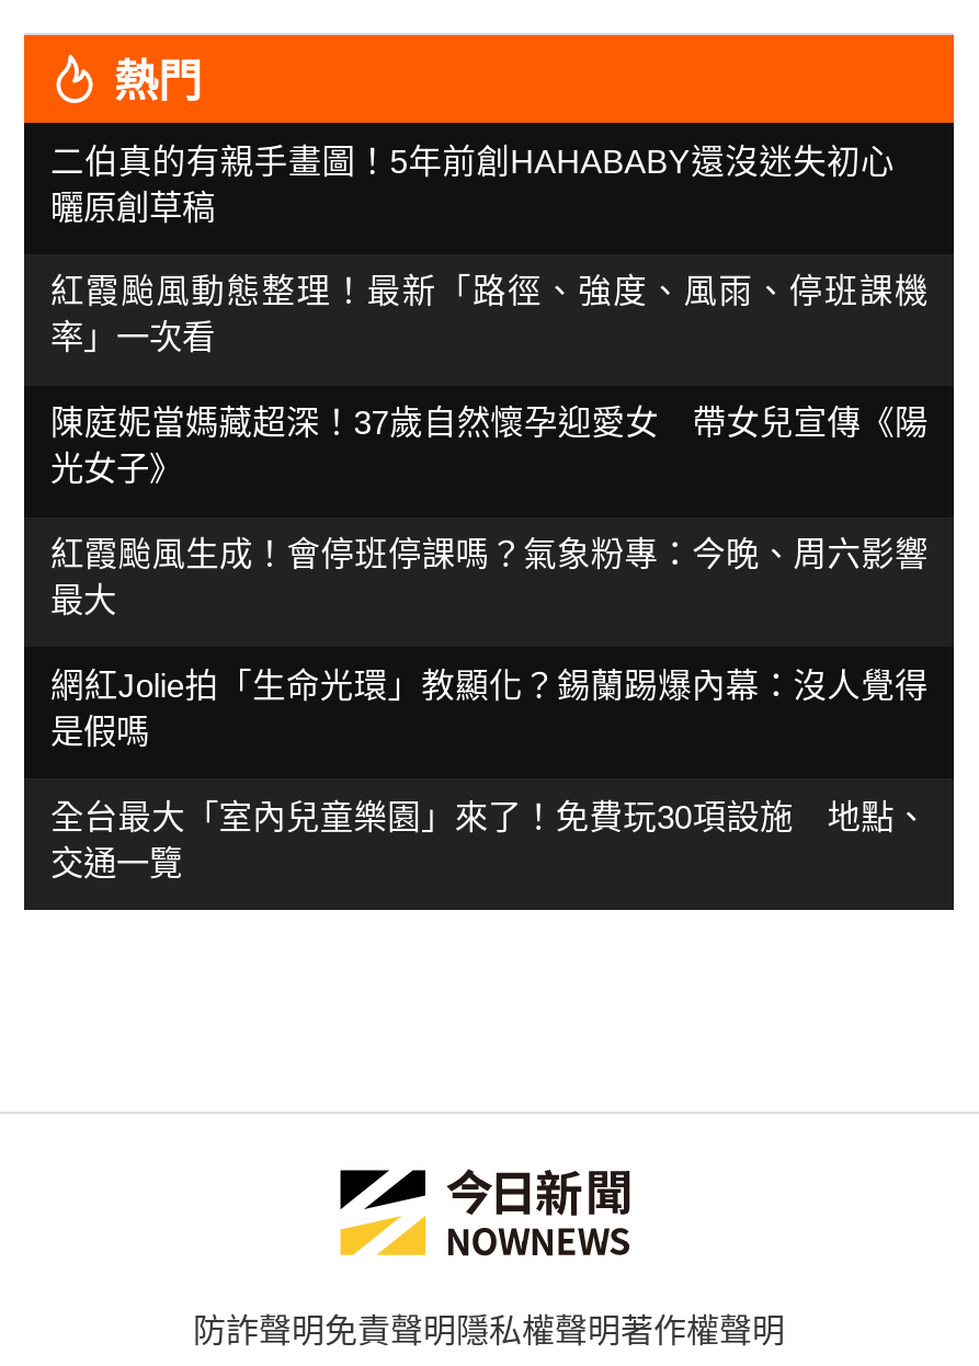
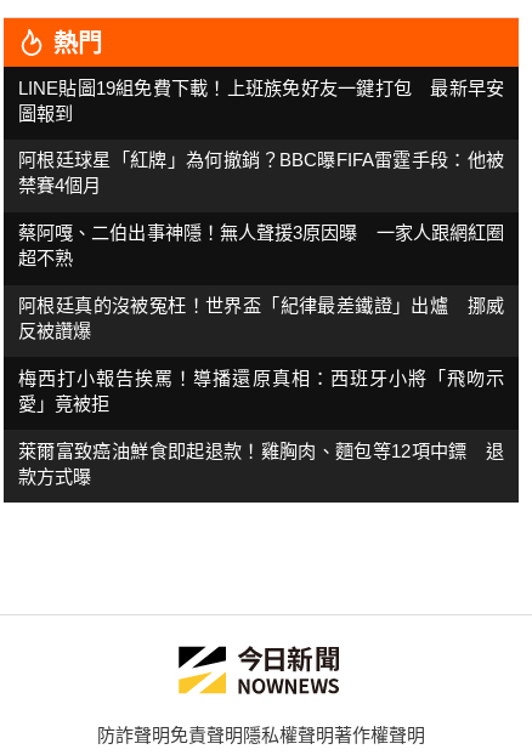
[50,142,927,225] 二伯真的有親手畫圖！5年前創HAHABABY還沒迷失初心 | 曬原創草稿 -> [18,77,504,123] LINE貼圖19組免費下載！上班族免好友一鍵打包 最新早安 | 圖報到
[50,273,927,356] 紅霞颱風動態整理！最新「路徑、強度、風雨、停班課機 | 率」一次看 -> [18,150,504,196] 阿根廷球星「紅牌」為何撤銷？BBC曝FIFA雷霆手段：他被 | 禁賽4個月
[50,404,927,487] 陳庭妮當媽藏超深！37歲自然懷孕迎愛女 帶女兒宣傳《陽 | 光女子》 -> [18,222,504,268] 蔡阿嘎、二伯出事神隱！無人聲援3原因曝 一家人跟網紅圈 | 超不熟
[50,535,927,618] 紅霞颱風生成！會停班停課嗎？氣象粉專：今晚、周六影響 | 最大 -> [18,295,504,341] 阿根廷真的沒被冤枉！世界盃「紀律最差鐵證」出爐 挪威 | 反被讚爆
[50,666,927,749] 網紅Jolie拍「生命光環」教顯化？錫蘭踢爆內幕：沒人覺得 | 是假嗎 -> [18,368,504,414] 梅西打小報告挨罵！導播還原真相：西班牙小將「飛吻示 | 愛」竟被拒
[50,797,927,881] 全台最大「室內兒童樂園」來了！免費玩30項設施 地點、 | 交通一覽 -> [18,440,504,486] 萊爾富致癌油鮮食即起退款！雞胸肉、麵包等12項中鏢 退 | 款方式曝

